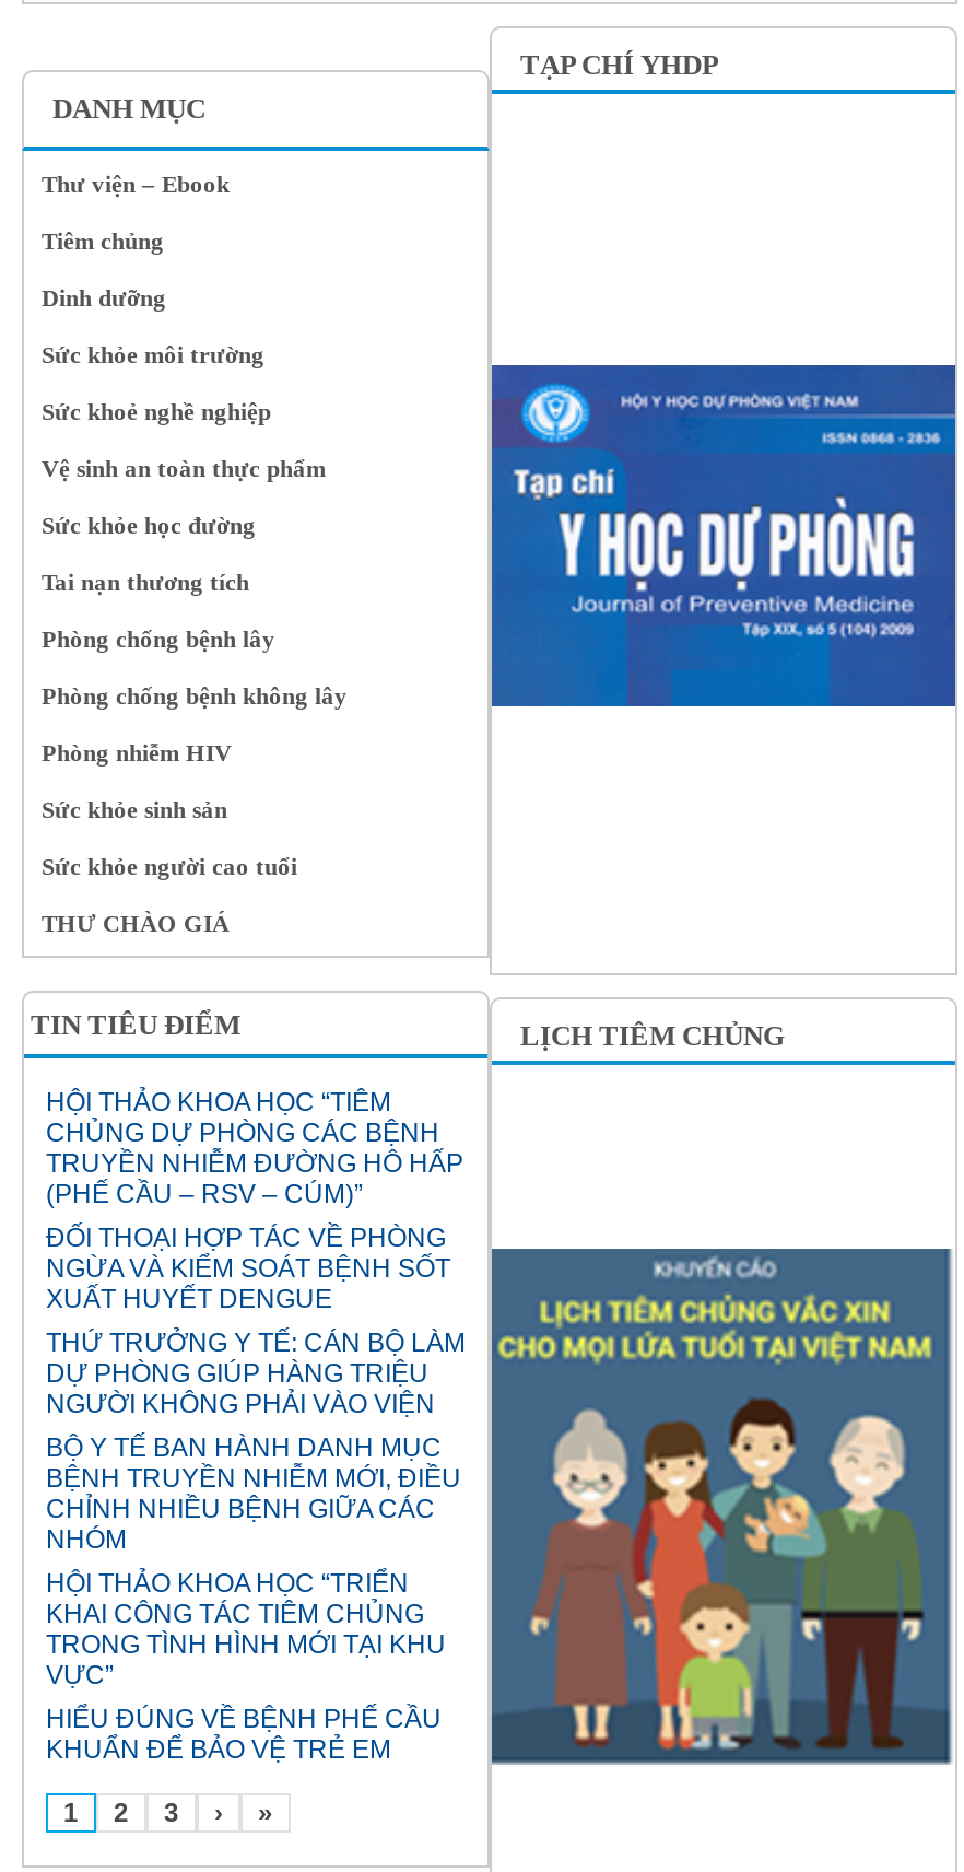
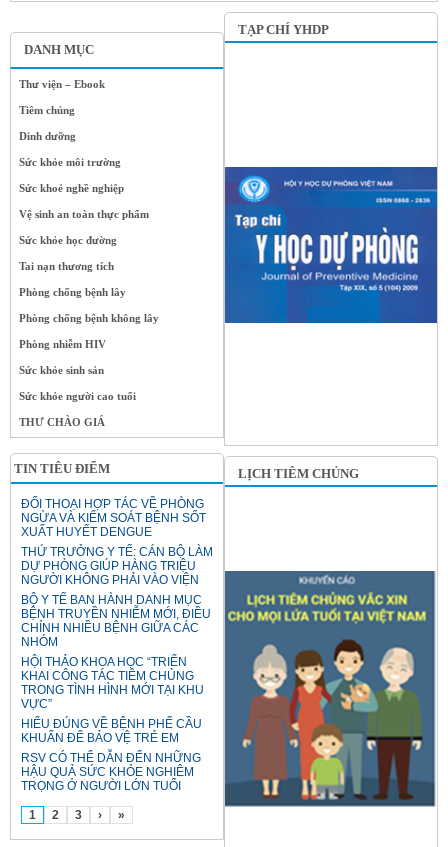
[46,1088,463,1210] HỘI THẢO KHOA HỌC “TIÊM | CHỦNG DỰ PHÒNG CÁC BỆNH | TRUYỀN NHIỄM ĐƯỜNG HÔ HẤP | (PHẾ CẦU – RSV – CÚM)” -> none
moved [46,1223,466,1765] -> [21,497,213,745]: ĐỐI THOẠI HỢP TÁC VỀ PHÒNG | NGỪA VÀ KIỂM SOÁT BỆNH SỐT | XUẤT HUYẾT DENGUE | ... | HIỂU ĐÚNG VỀ BỆNH PHẾ CẦU | KHUẨN ĐỂ BẢO VỆ TRẺ EM
[490,1247,953,1795] [image] -> [224,534,436,808] [image]
none -> [21,751,201,793] RSV CÓ THỂ DẪN ĐẾN NHỮNG | HẬU QUẢ SỨC KHỎE NGHIÊM | TRỌNG Ở NGƯỜI LỚN TUỔI

